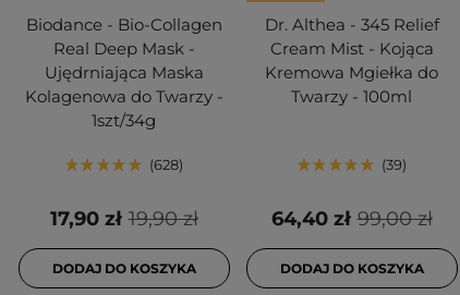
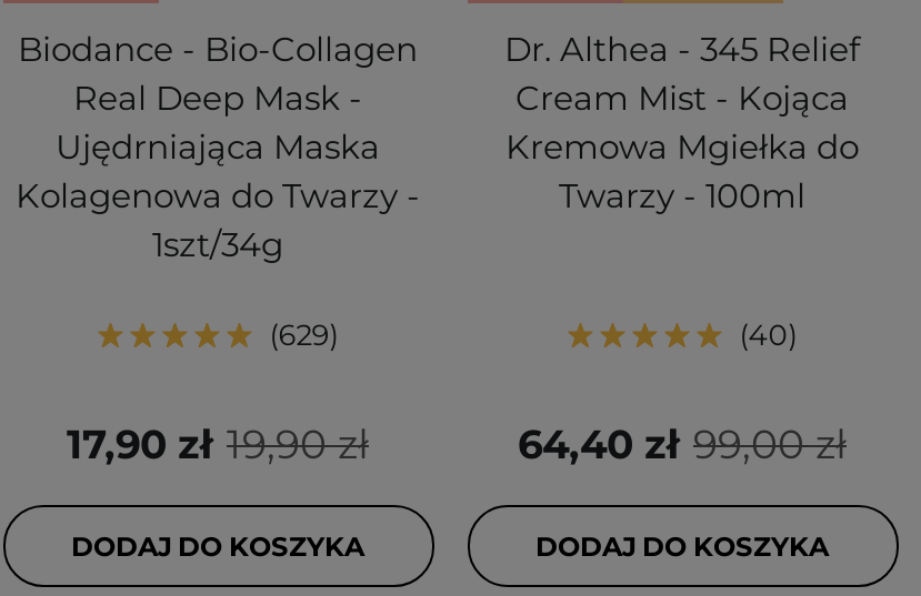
[153,156,179,174] 628 -> [278,317,330,353] 629
[386,156,402,174] 39 -> [748,317,788,353] 40

